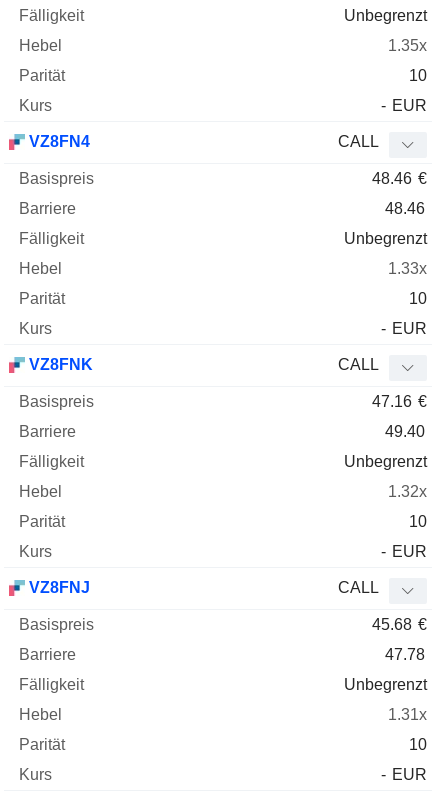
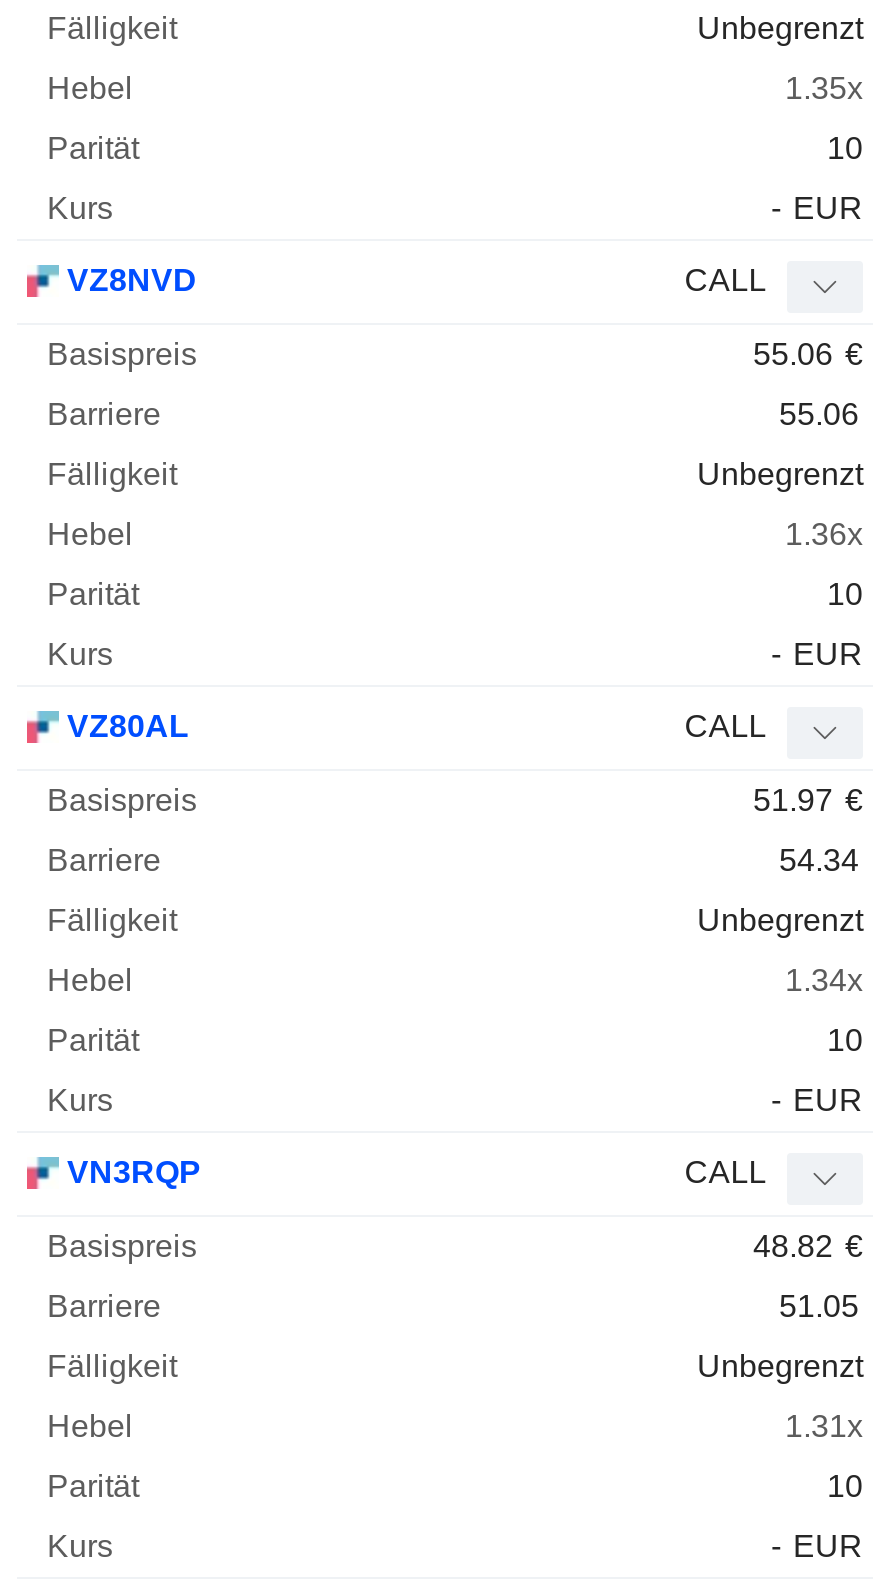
[25,133,90,150] VZ8FN4 -> [59,263,197,297] VZ8NVD
[372,170,427,187] 48.46 € -> [753,337,863,371] 55.06 €
[385,200,425,217] 48.46 -> [779,397,859,431] 55.06
[388,260,427,277] 1.33x -> [785,517,863,551] 1.36x
[25,356,93,373] VZ8FNK -> [59,709,189,743] VZ80AL
[372,393,427,410] 47.16 € -> [753,783,863,817] 51.97 €
[385,423,425,440] 49.40 -> [779,843,859,877] 54.34
[388,483,427,500] 1.32x -> [785,963,863,997] 1.34x
[25,579,90,596] VZ8FNJ -> [59,1155,201,1189] VN3RQP
[372,616,427,633] 45.68 € -> [753,1229,863,1263] 48.82 €
[385,646,425,663] 47.78 -> [779,1289,859,1323] 51.05

